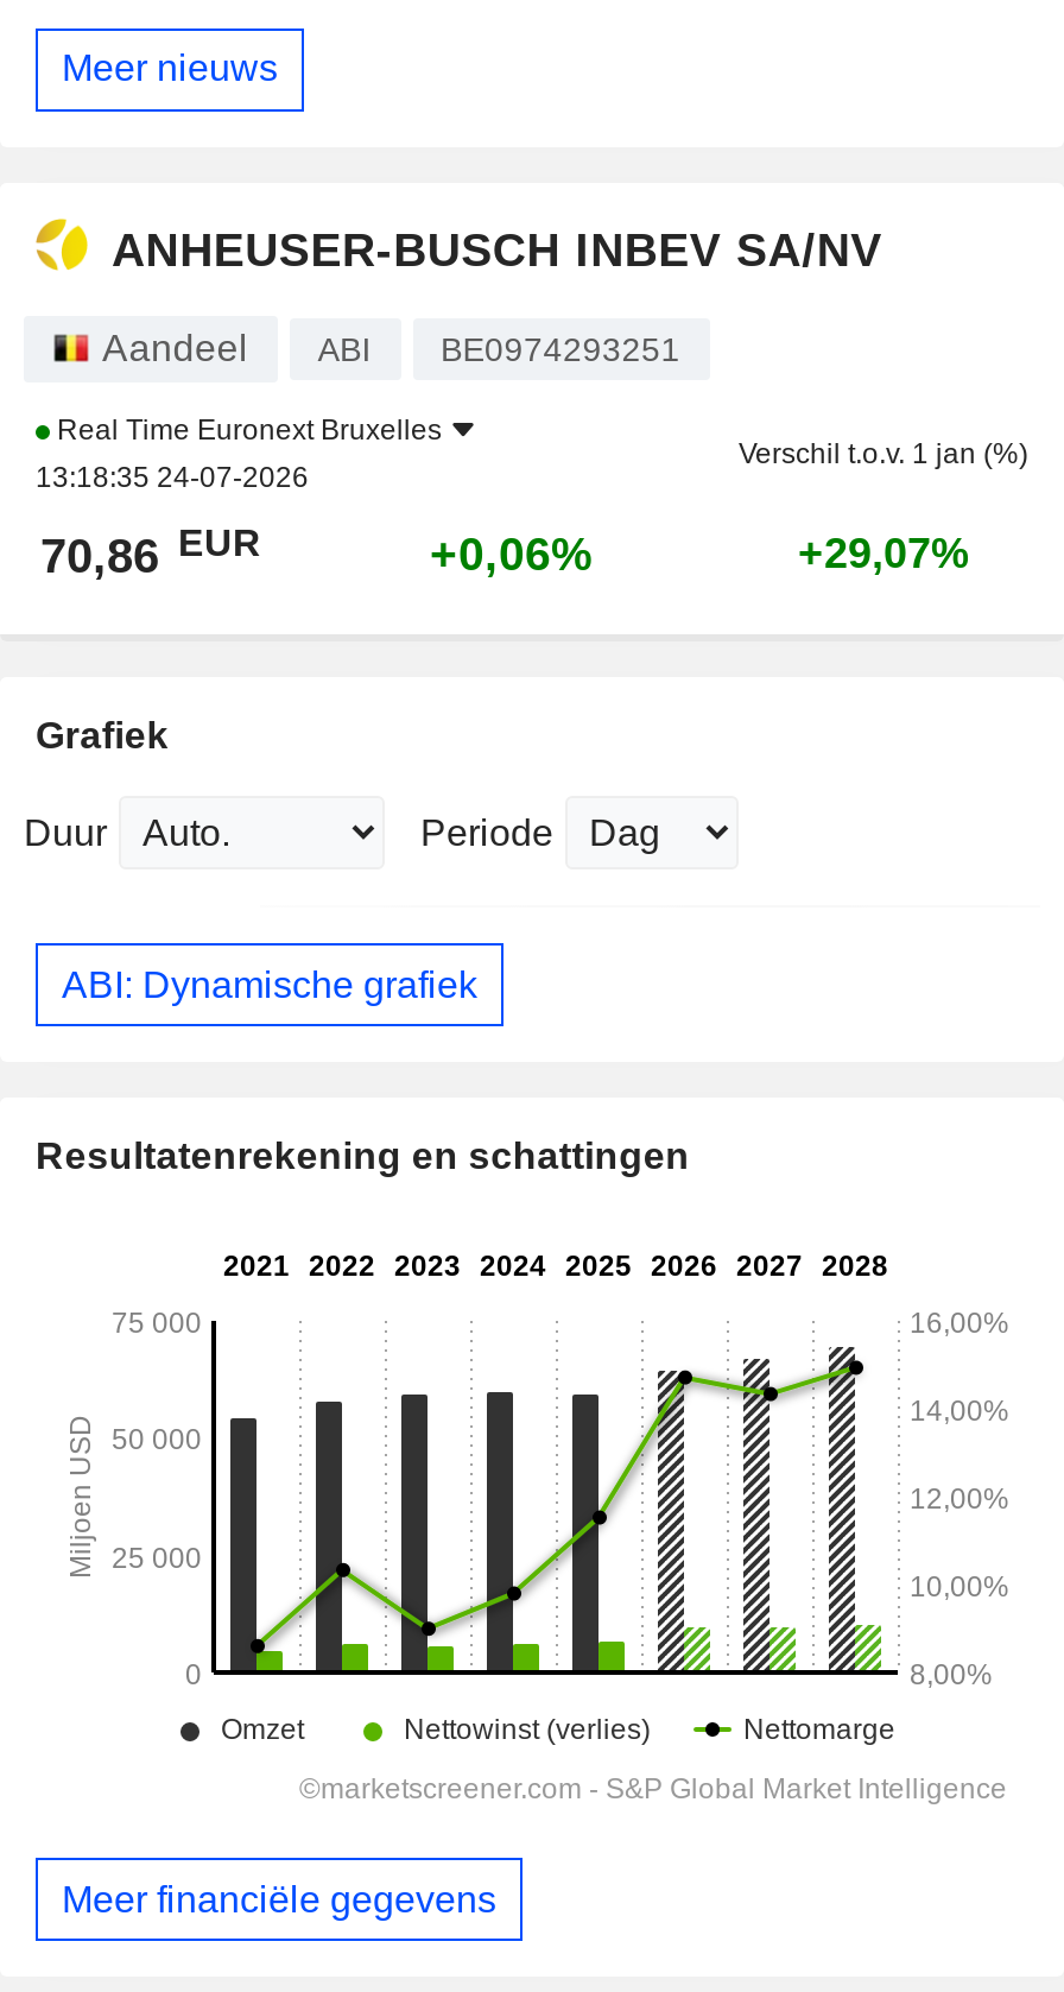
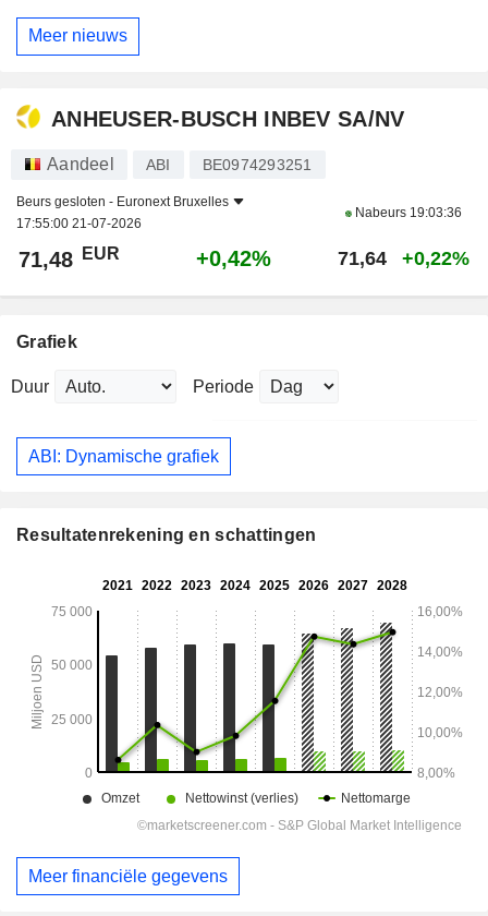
[36,413,442,494] Real Time Euronext Bruxelles | 13:18:35 24-07-2026 -> [16,194,229,231] Beurs gesloten - Euronext Bruxelles | 17:55:00 21-07-2026
[739,437,1028,470] Verschil t.o.v. 1 jan (%) -> [352,205,462,220] Nabeurs 19:03:36
[40,521,969,582] 70,86 EUR | +0,06% | +29,07% -> [19,244,469,272] 71,48 EUR | +0,42% | 71,64 | +0,22%

